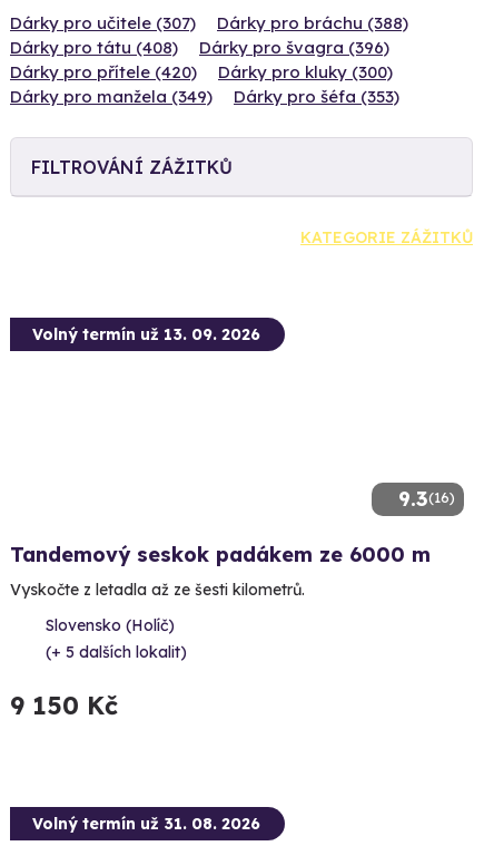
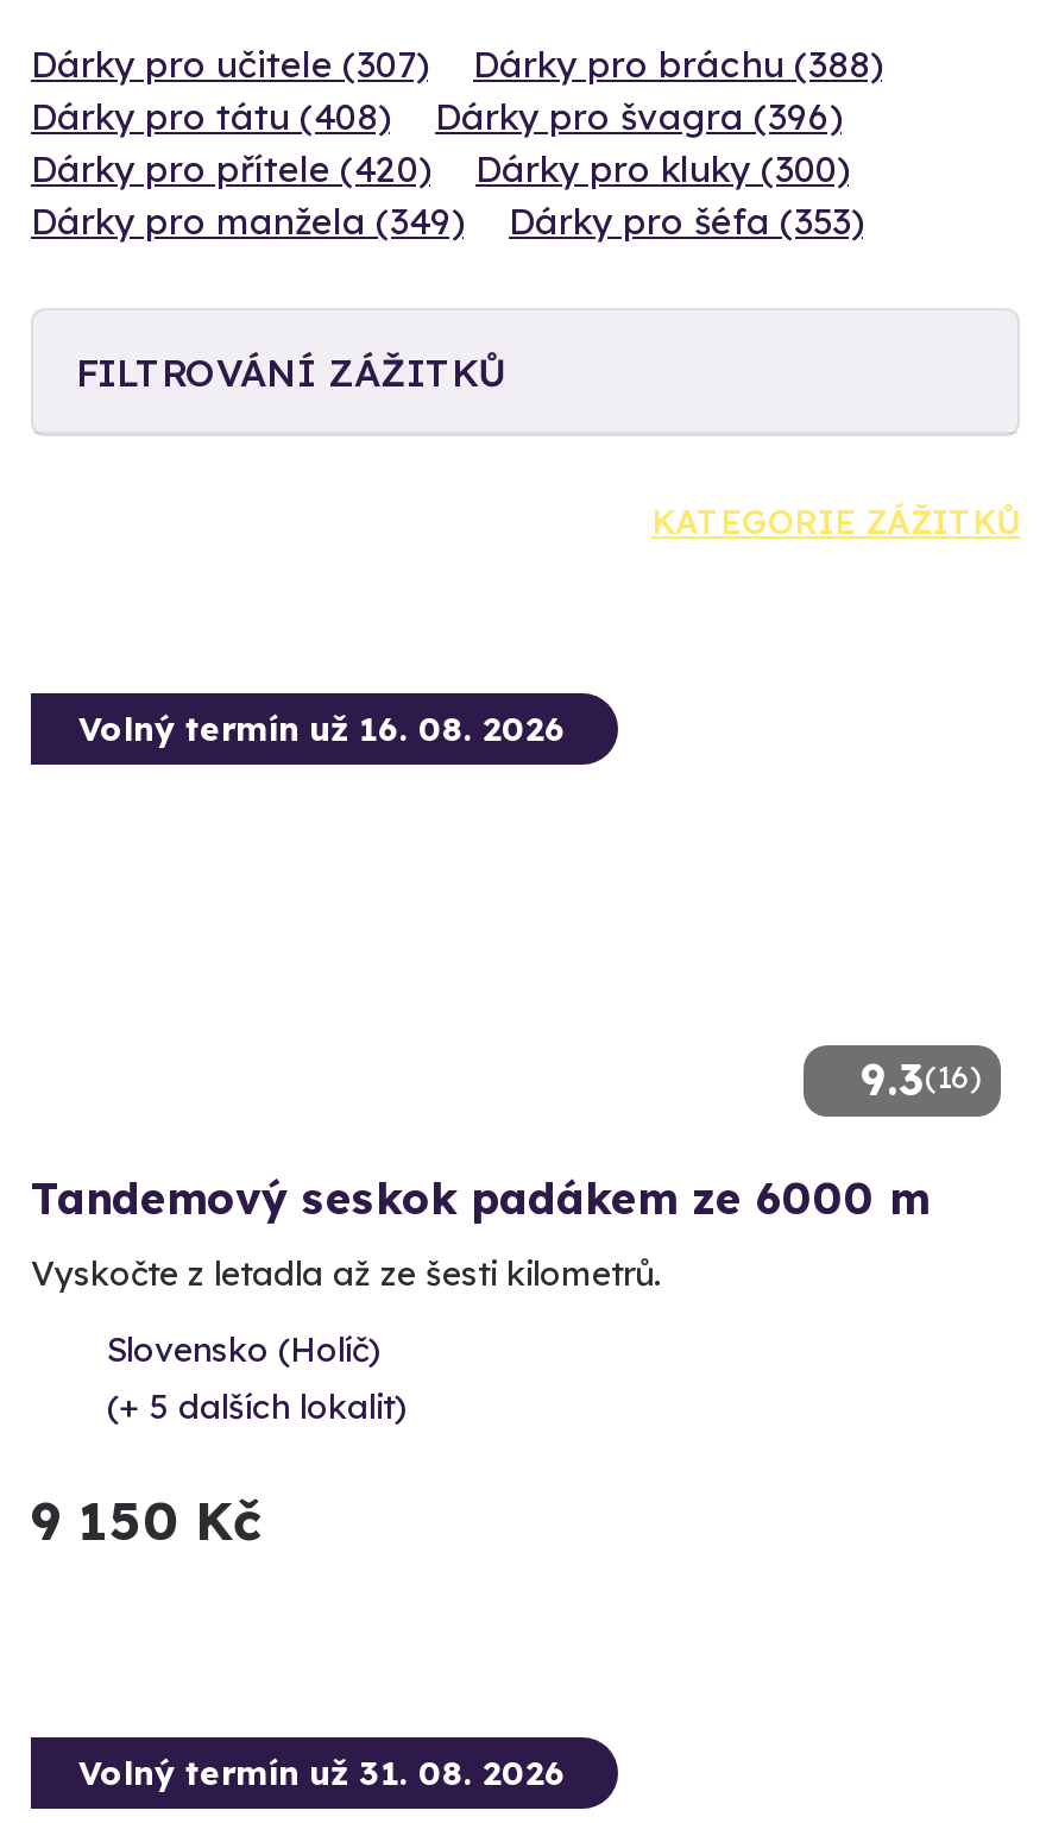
[32,324,260,344] Volný termín už 13. 09. 2026 -> [78,708,566,750] Volný termín už 16. 08. 2026

